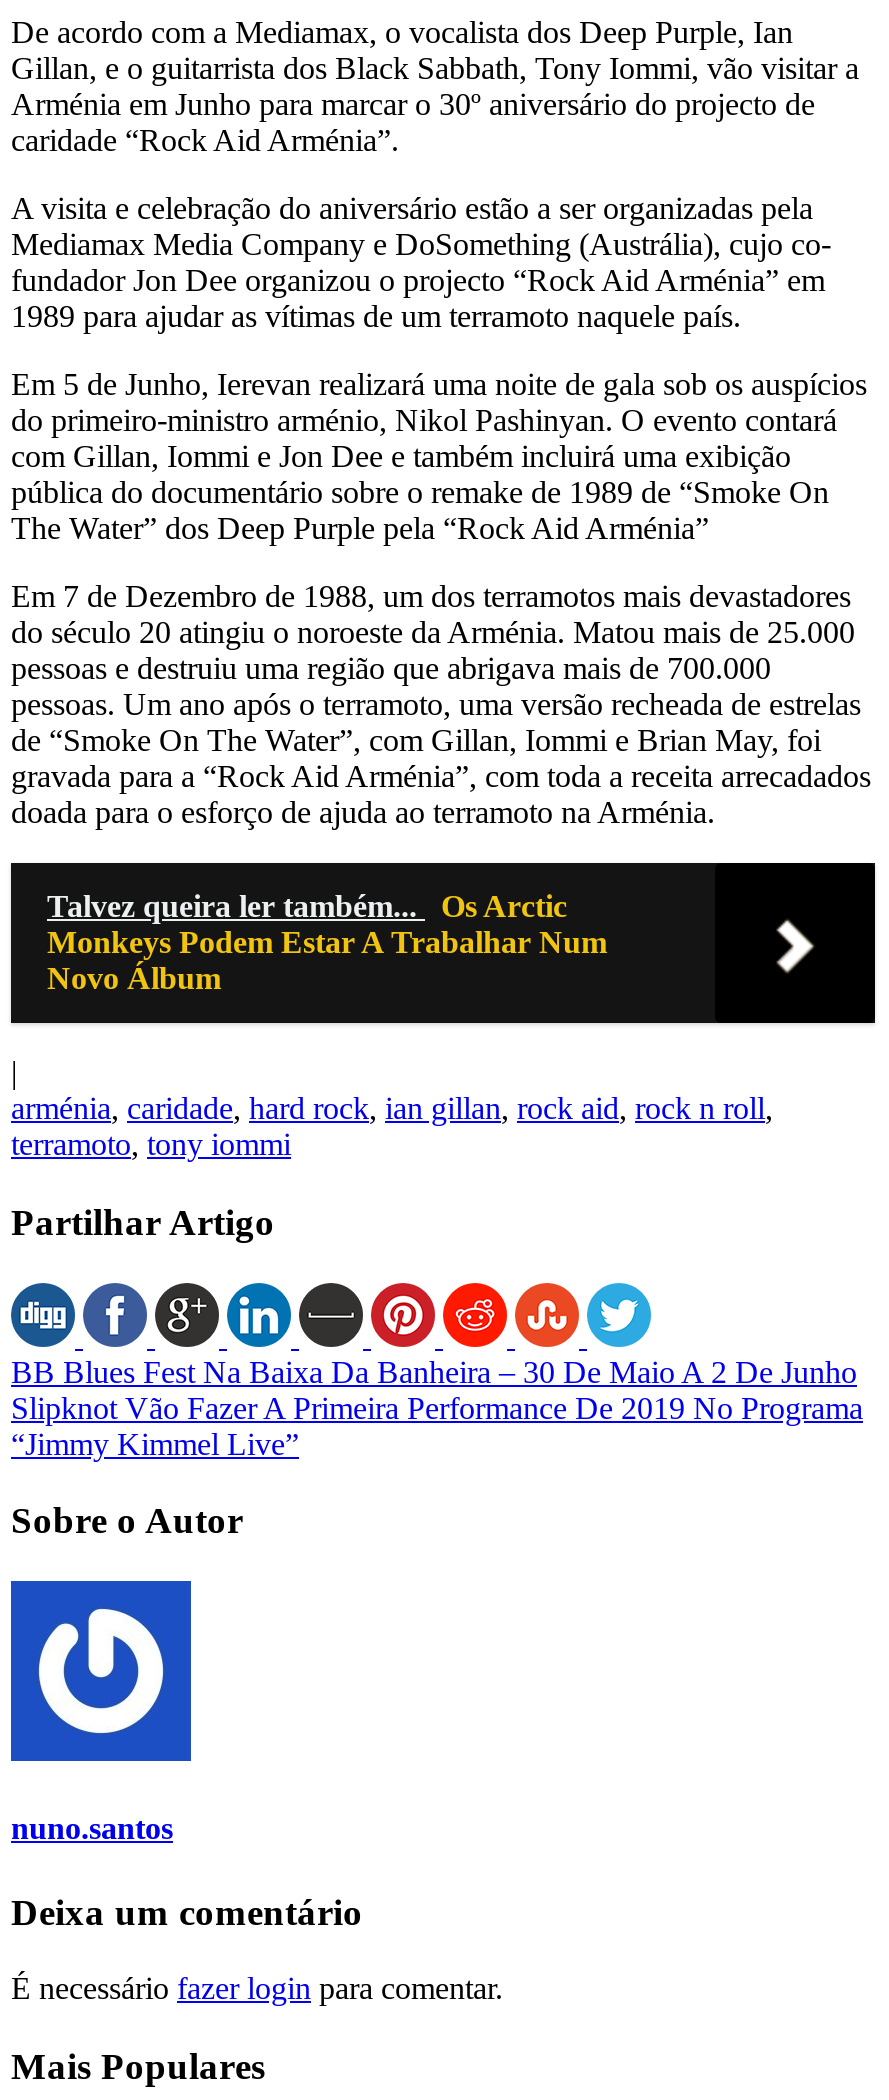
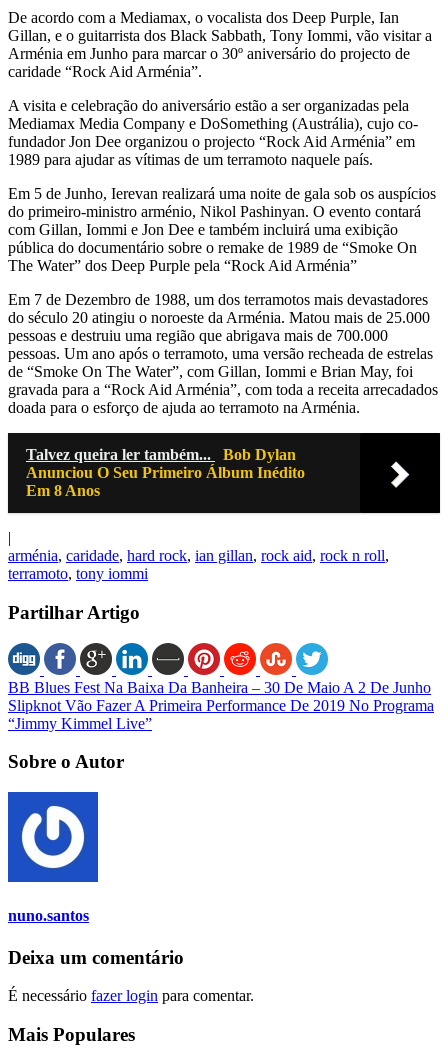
[47,889,607,995] Talvez queira ler também... Os Arctic | Monkeys Podem Estar A Trabalhar Num | Novo Álbum -> [26,446,305,499] Talvez queira ler também... Bob Dylan | Anunciou O Seu Primeiro Álbum Inédito | Em 8 Anos

